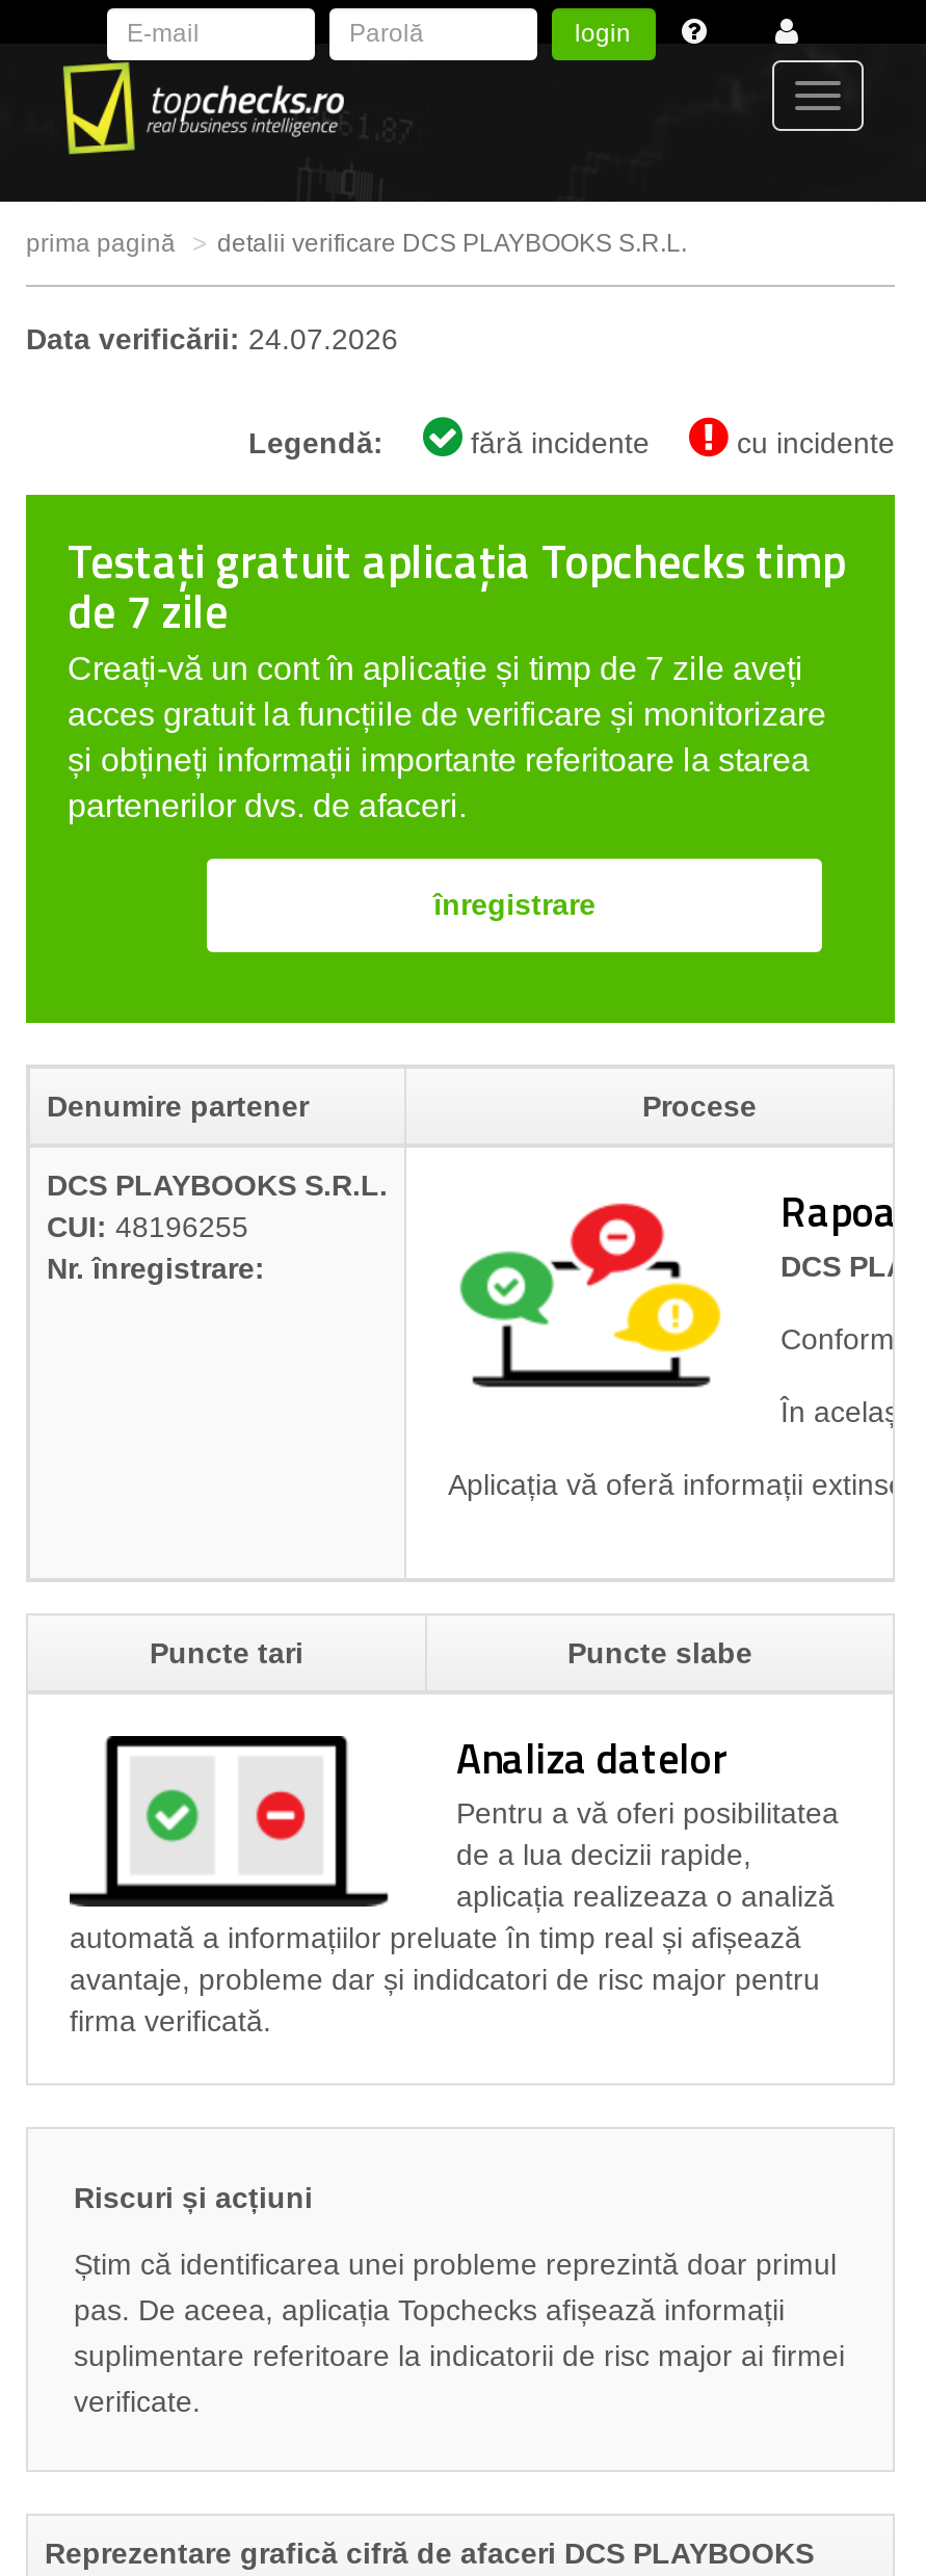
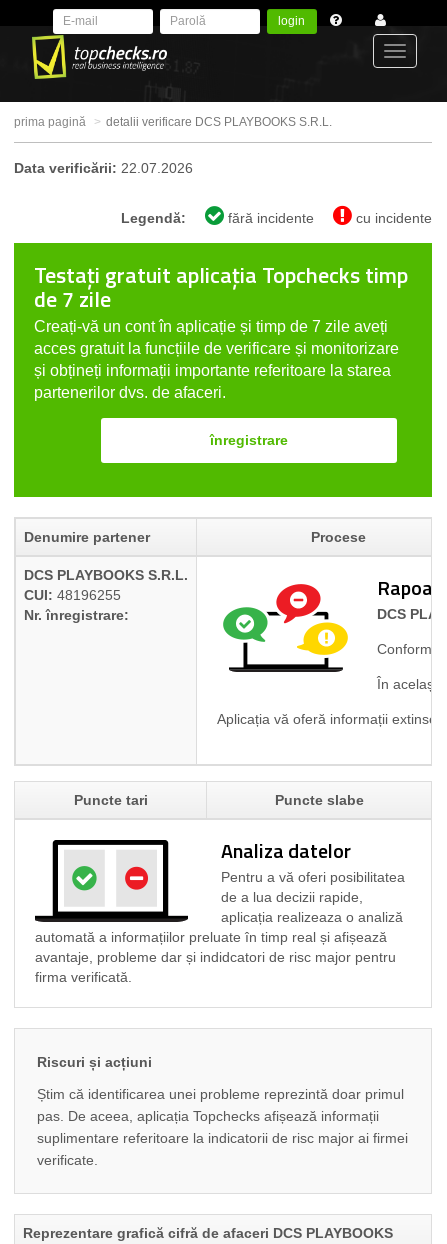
[26,322,398,356] Data verificării: 24.07.2026 -> [14,160,193,176] Data verificării: 22.07.2026

